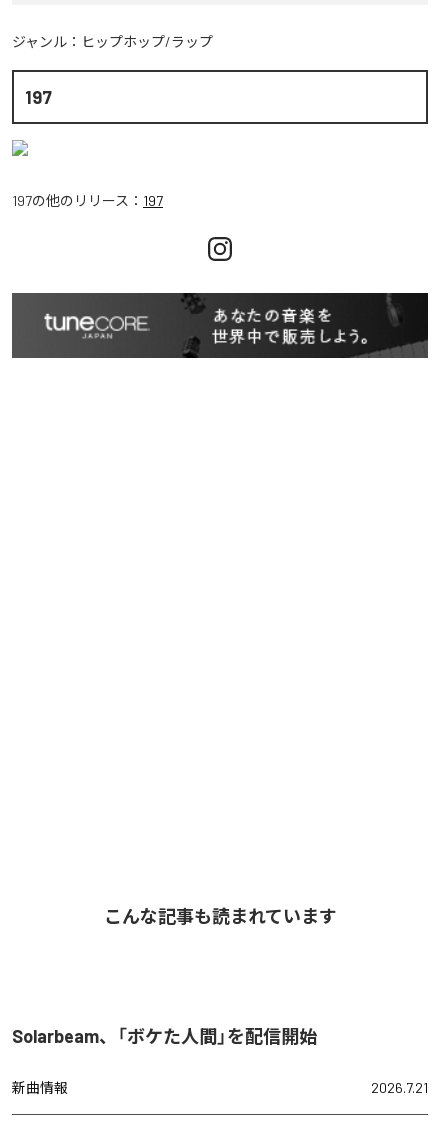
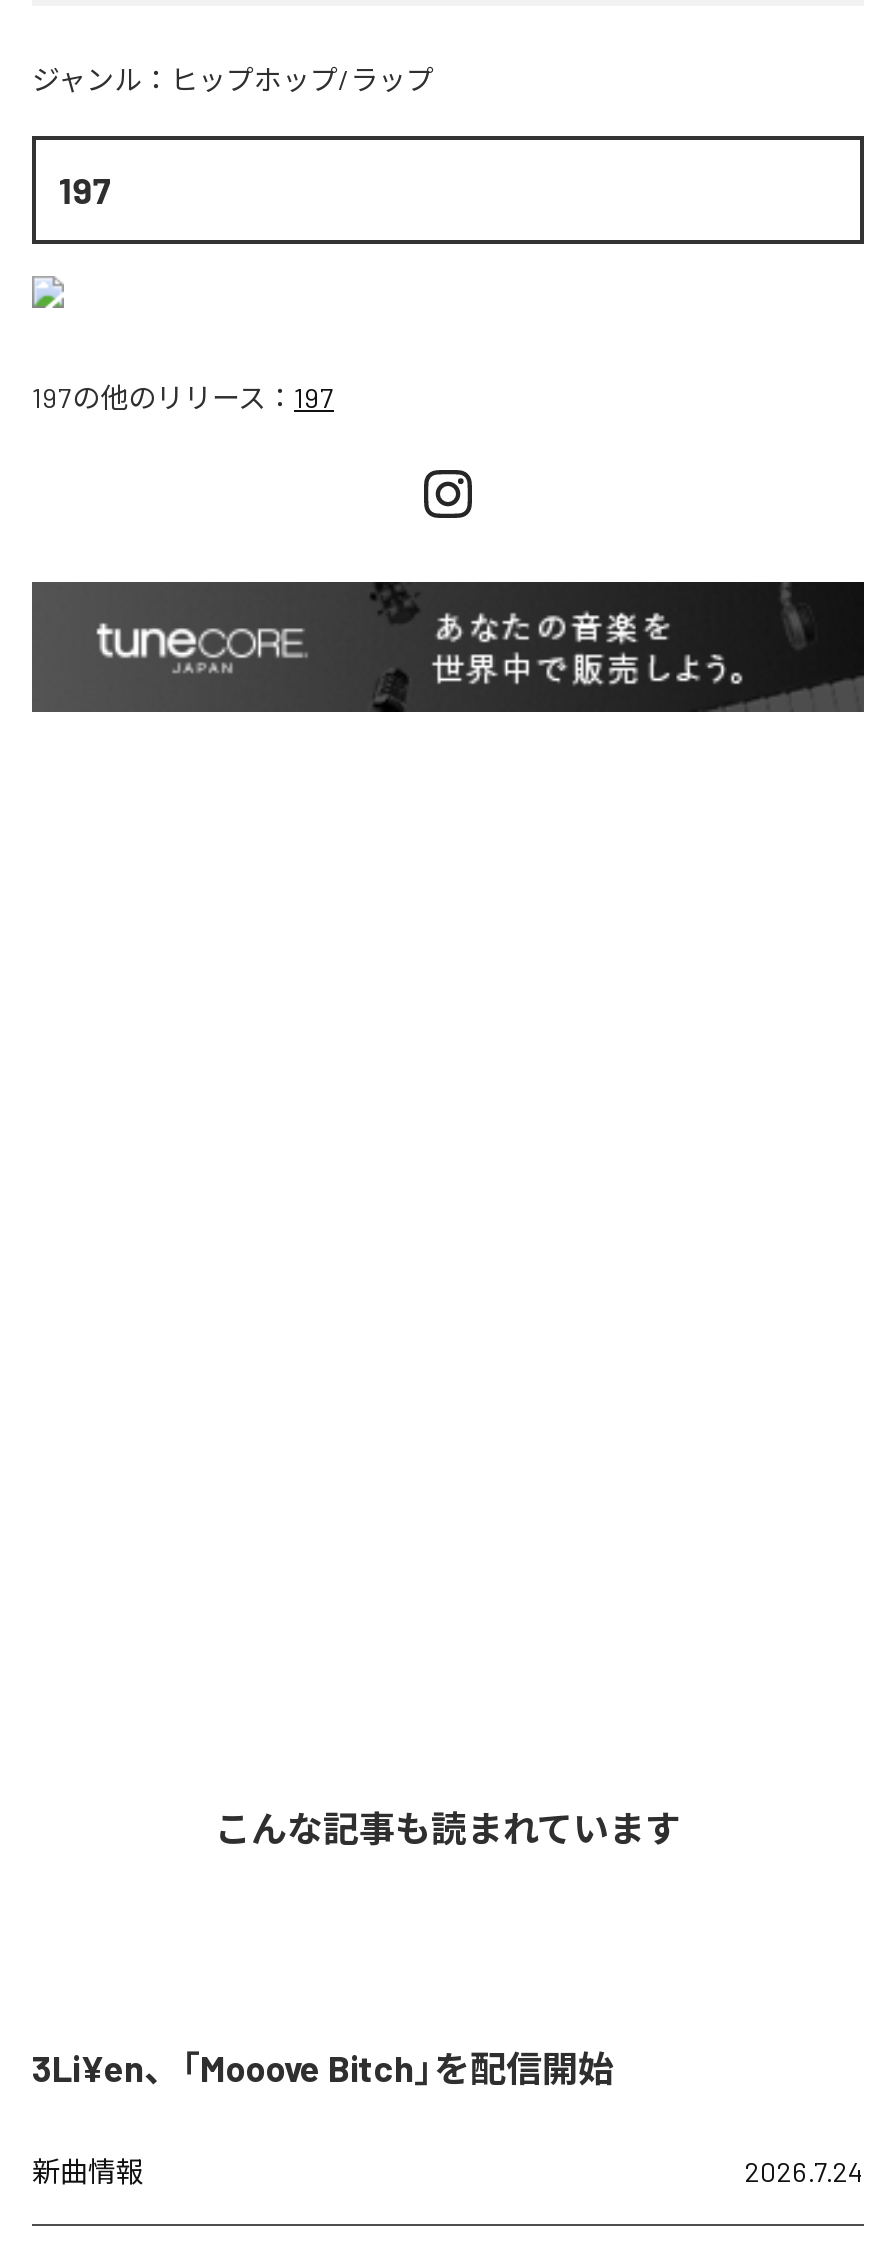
[12,1025,317,1047] Solarbeam、「ボケた人間」を配信開始 -> [32,2047,614,2091] 3Li¥en、「Mooove Bitch」を配信開始
[371,1079,428,1096] 2026.7.21 -> [744,2155,864,2189] 2026.7.24

